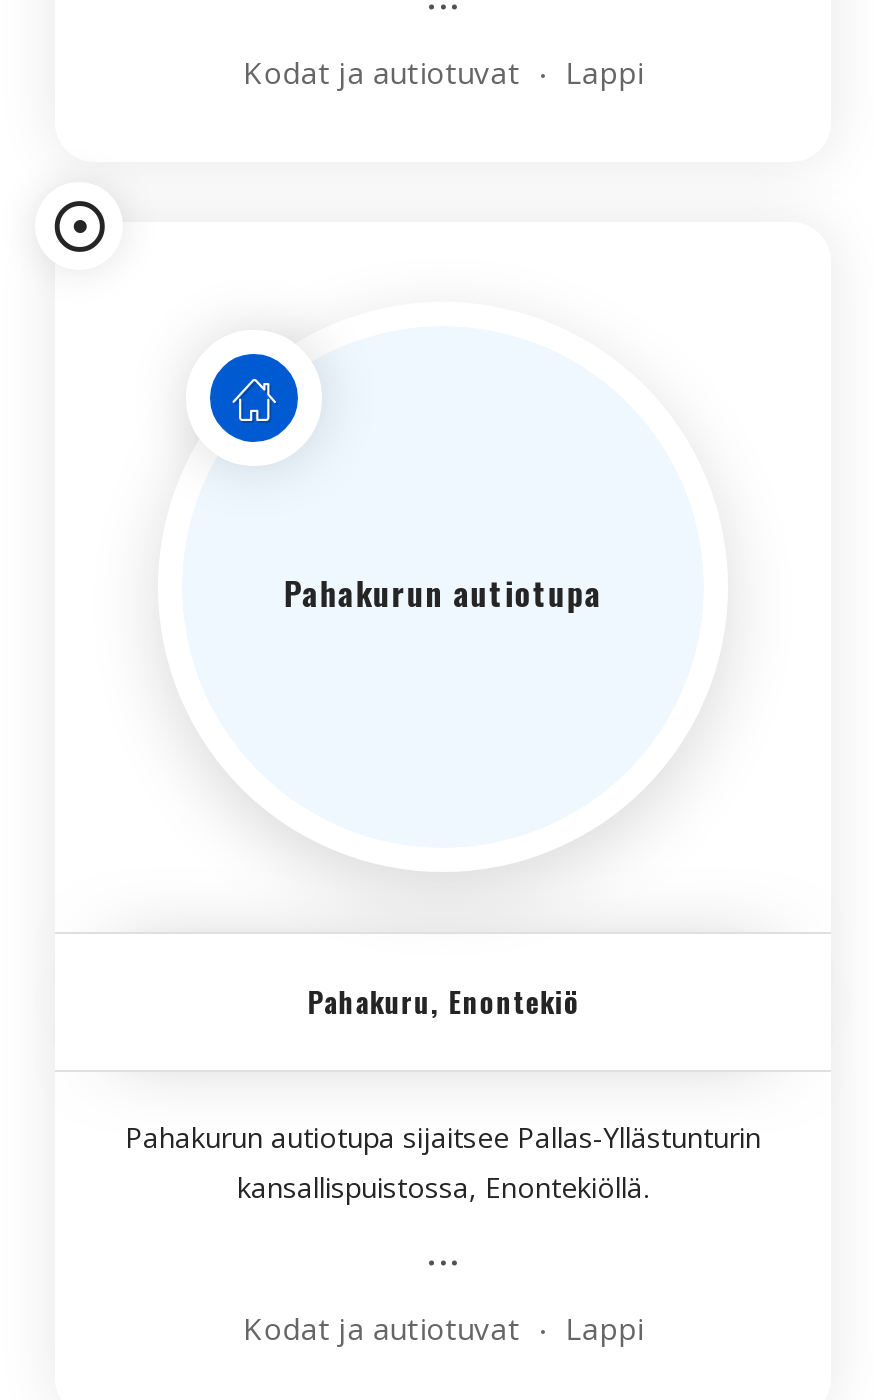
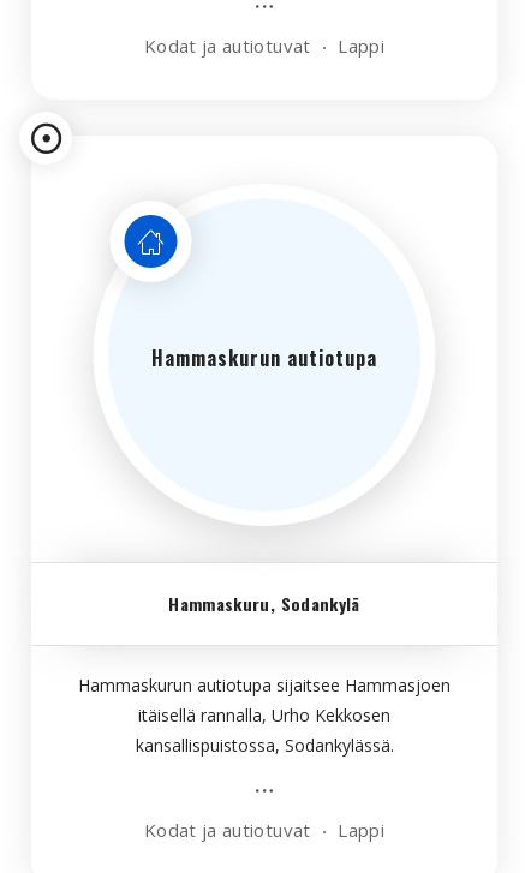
[284,568,602,616] Pahakurun autiotupa -> [152,343,377,372] Hammaskurun autiotupa
[307,980,579,1022] Pahakuru, Enontekiö -> [169,591,360,616] Hammaskuru, Sodankylä
[125,1118,761,1206] Pahakurun autiotupa sijaitsee Pallas-Yllästunturin | kansallispuistossa, Enontekiöllä. -> [78,674,451,757] Hammaskurun autiotupa sijaitsee Hammasjoen | itäisellä rannalla, Urho Kekkosen | kansallispuistossa, Sodankylässä.

